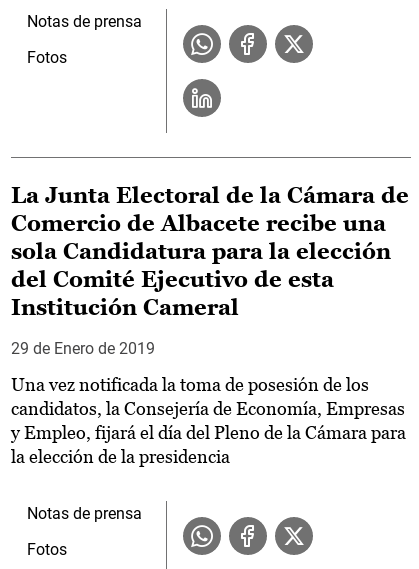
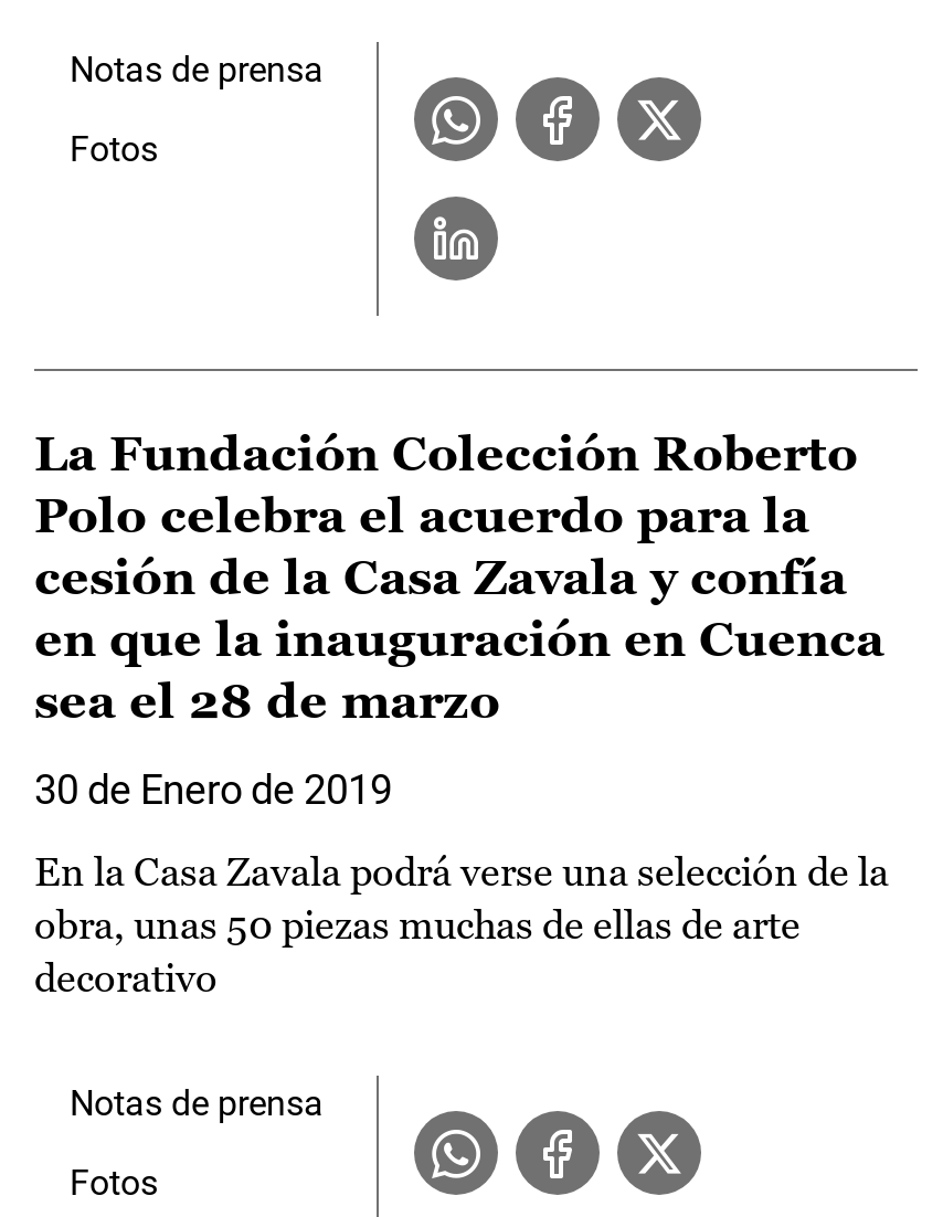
[11,183,409,320] La Junta Electoral de la Cámara de | Comercio de Albacete recibe una | sola Candidatura para la elección | del Comité Ejecutivo de esta | Institución Cameral -> [34,427,884,729] La Fundación Colección Roberto | Polo celebra el acuerdo para la | cesión de la Casa Zavala y confía | en que la inauguración en Cuenca | sea el 28 de marzo
[11,339,155,358] 29 de Enero de 2019 -> [34,767,392,813] 30 de Enero de 2019
[11,374,406,467] Una vez notificada la toma de posesión de los | candidatos, la Consejería de Economía, Empresas | y Empleo, fijará el día del Pleno de la Cámara para | la elección de la presidencia -> [34,848,889,1001] En la Casa Zavala podrá verse una selección de la | obra, unas 50 piezas muchas de ellas de arte | decorativo

